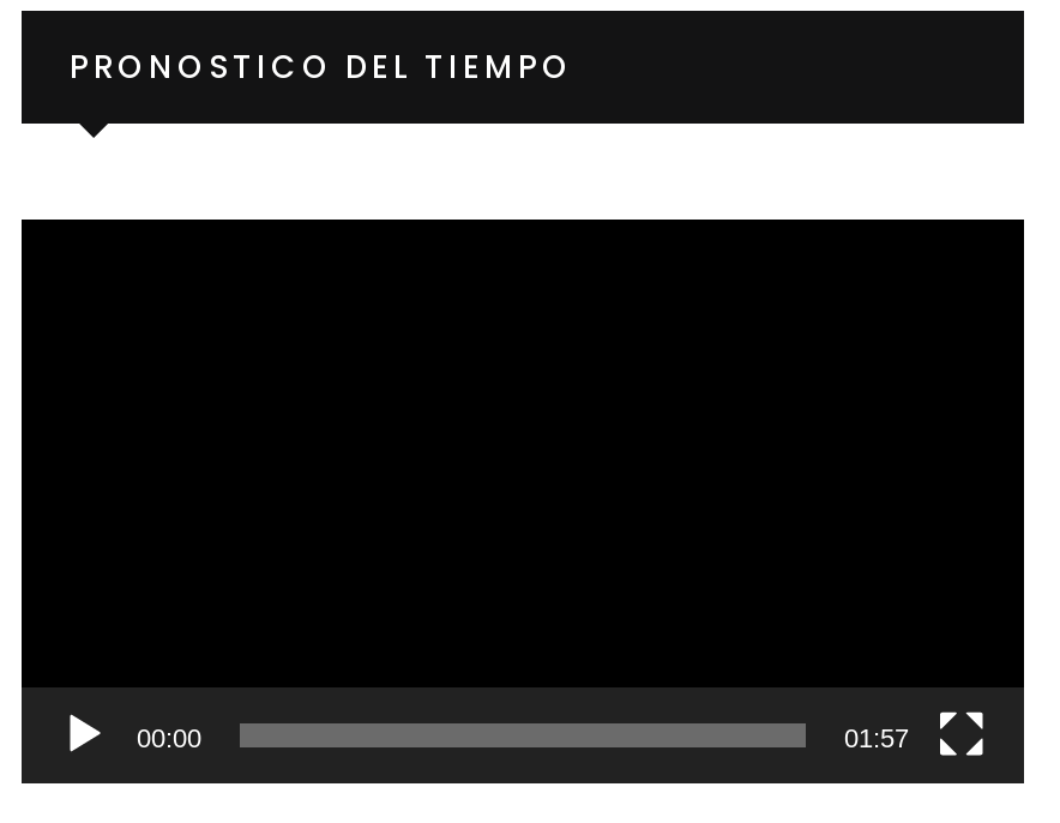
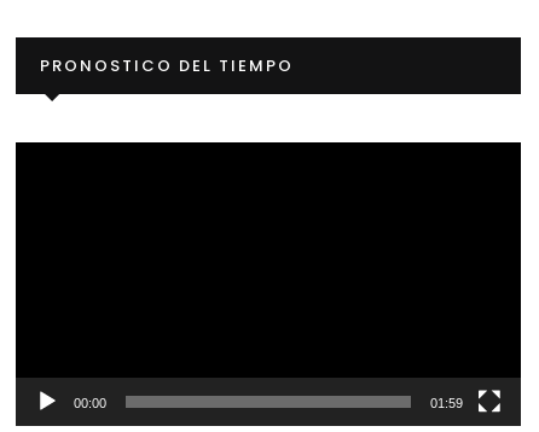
[844,723,909,752] 01:57 -> [430,396,463,410] 01:59

